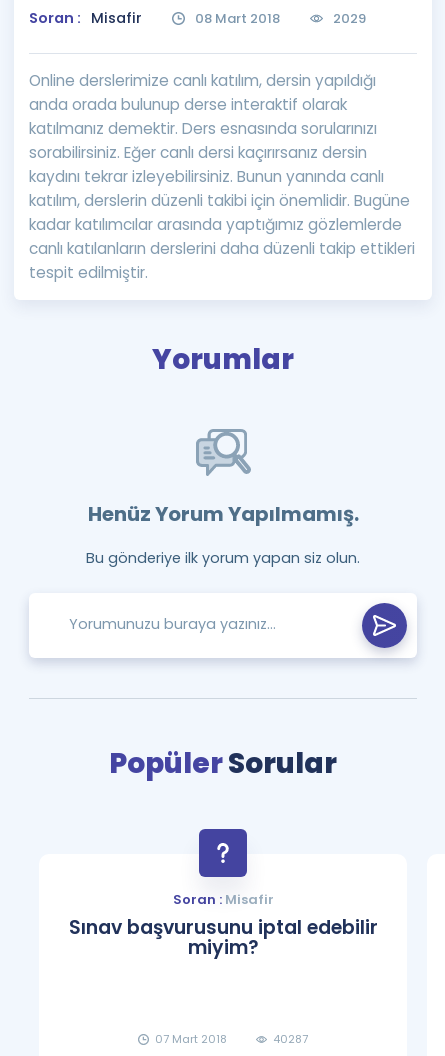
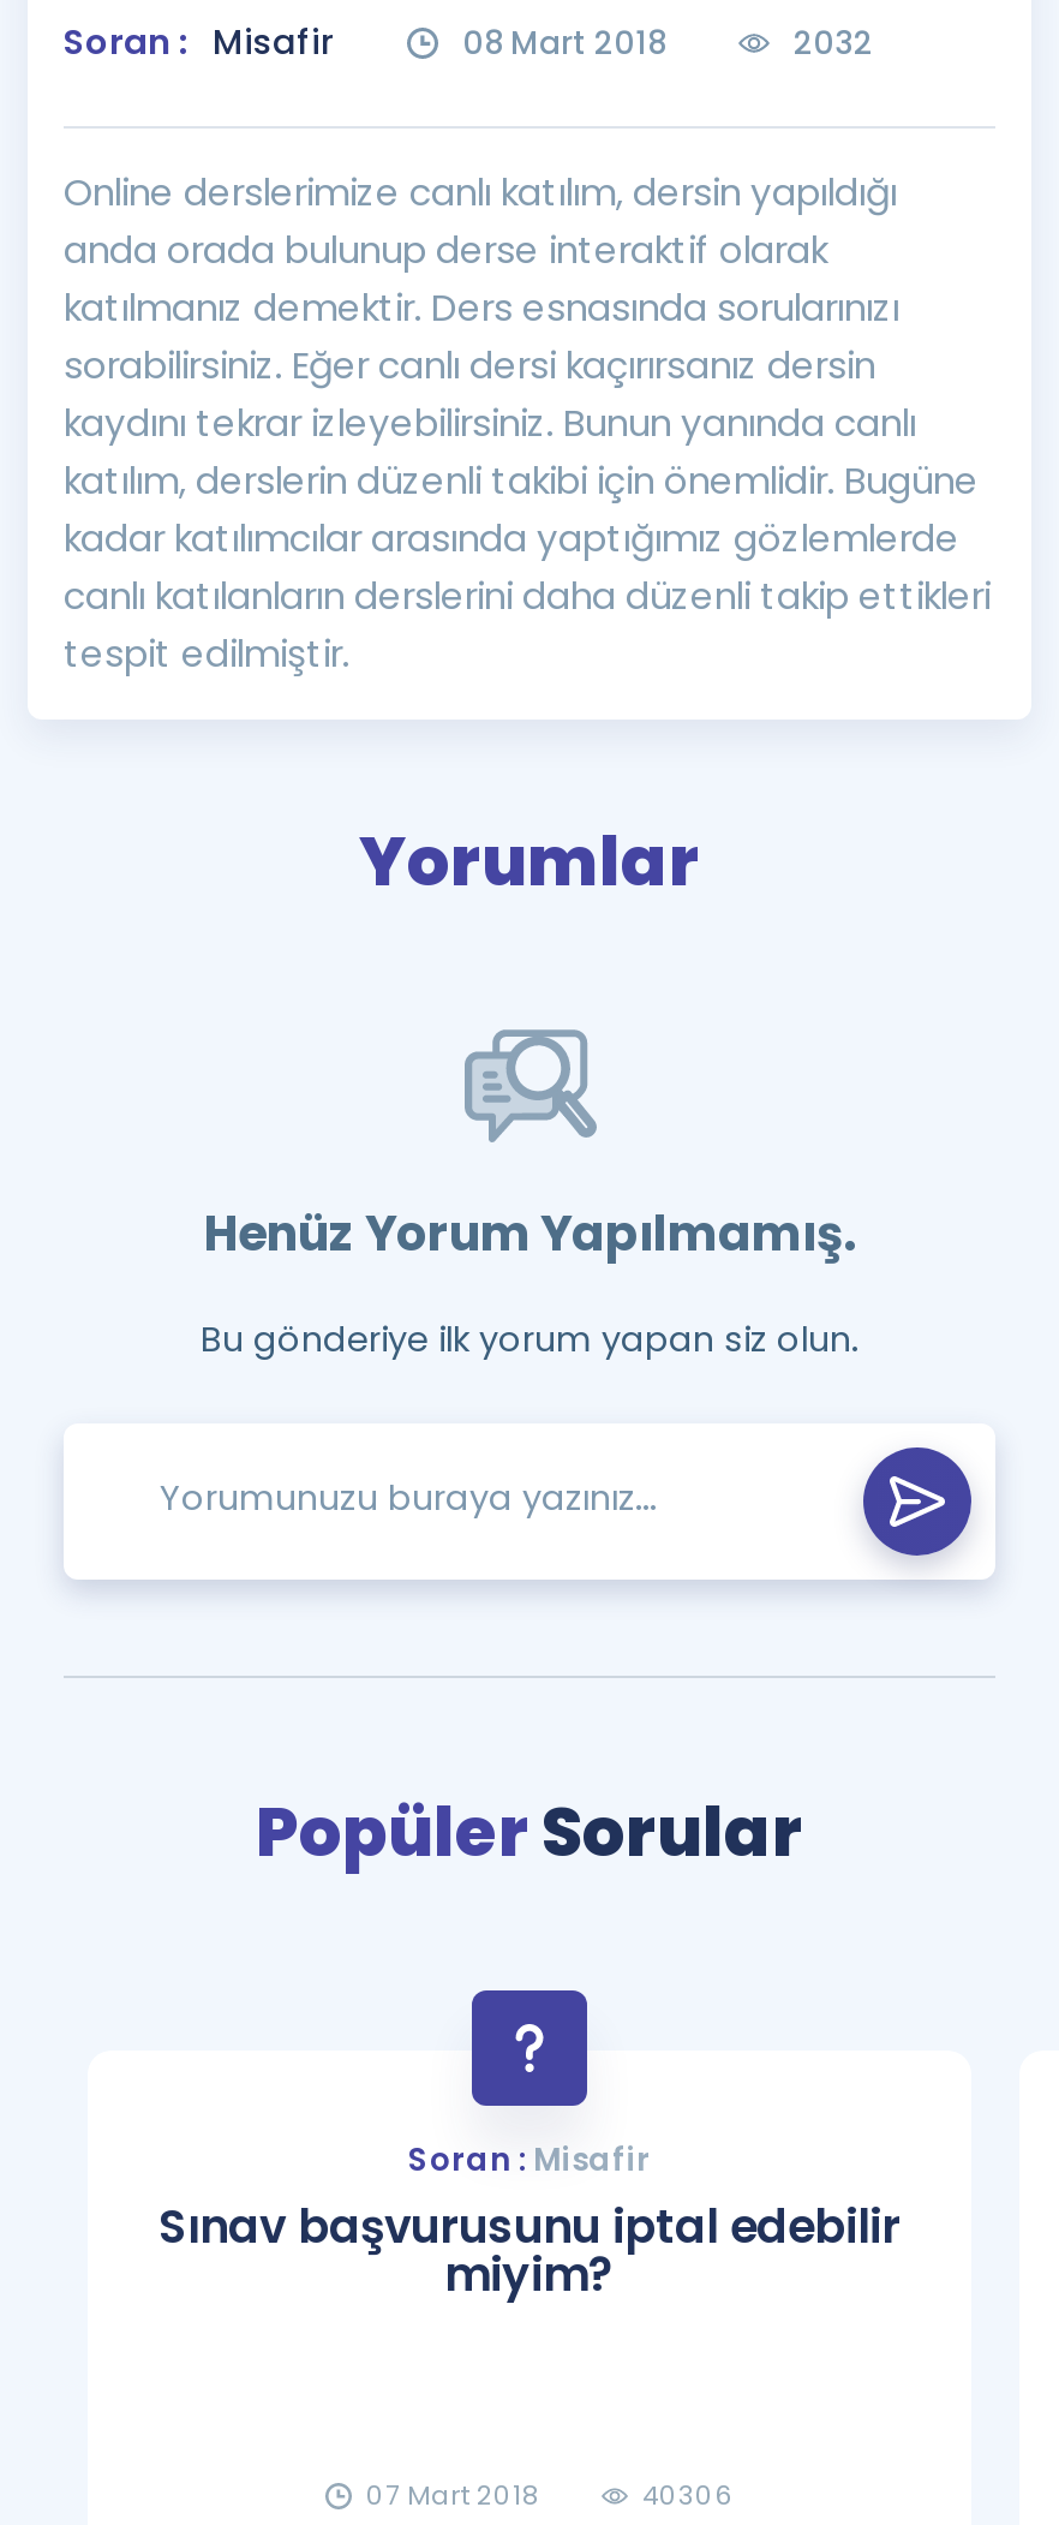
[333,8,366,27] 2029 -> [794,19,873,65] 2032
[273,1031,308,1047] 40287 -> [642,2476,734,2514] 40306

